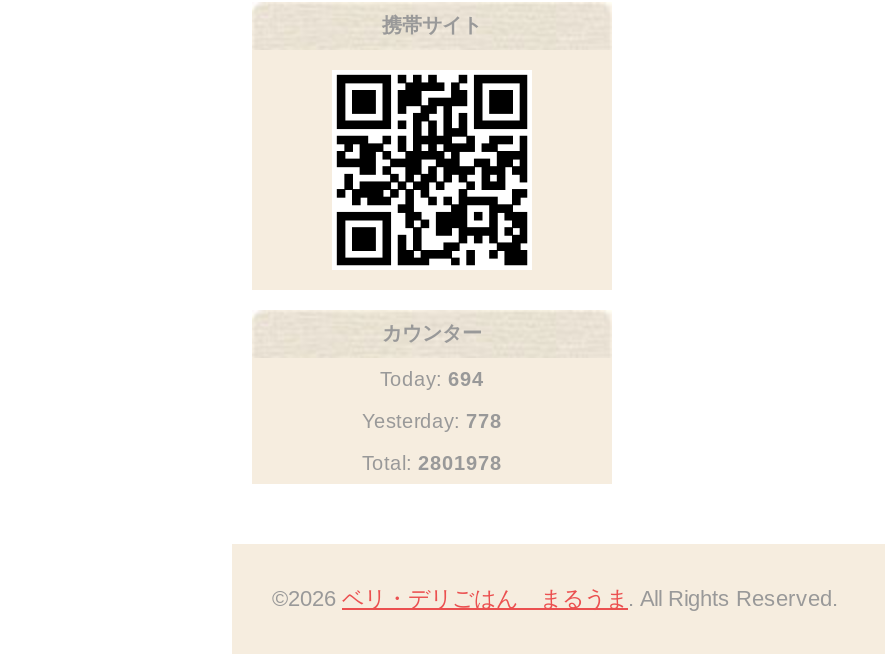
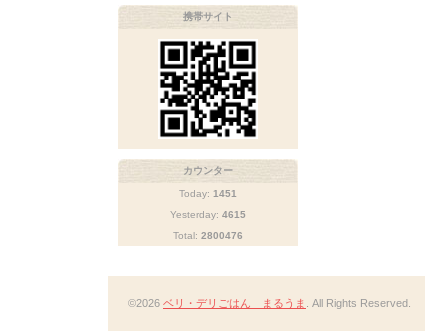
[380,368,484,390] Today: 694 -> [179,188,237,199] Today: 1451
[362,410,502,432] Yesterday: 778 -> [170,209,246,220] Yesterday: 4615
[362,452,502,474] Total: 2801978 -> [173,230,243,241] Total: 2800476

